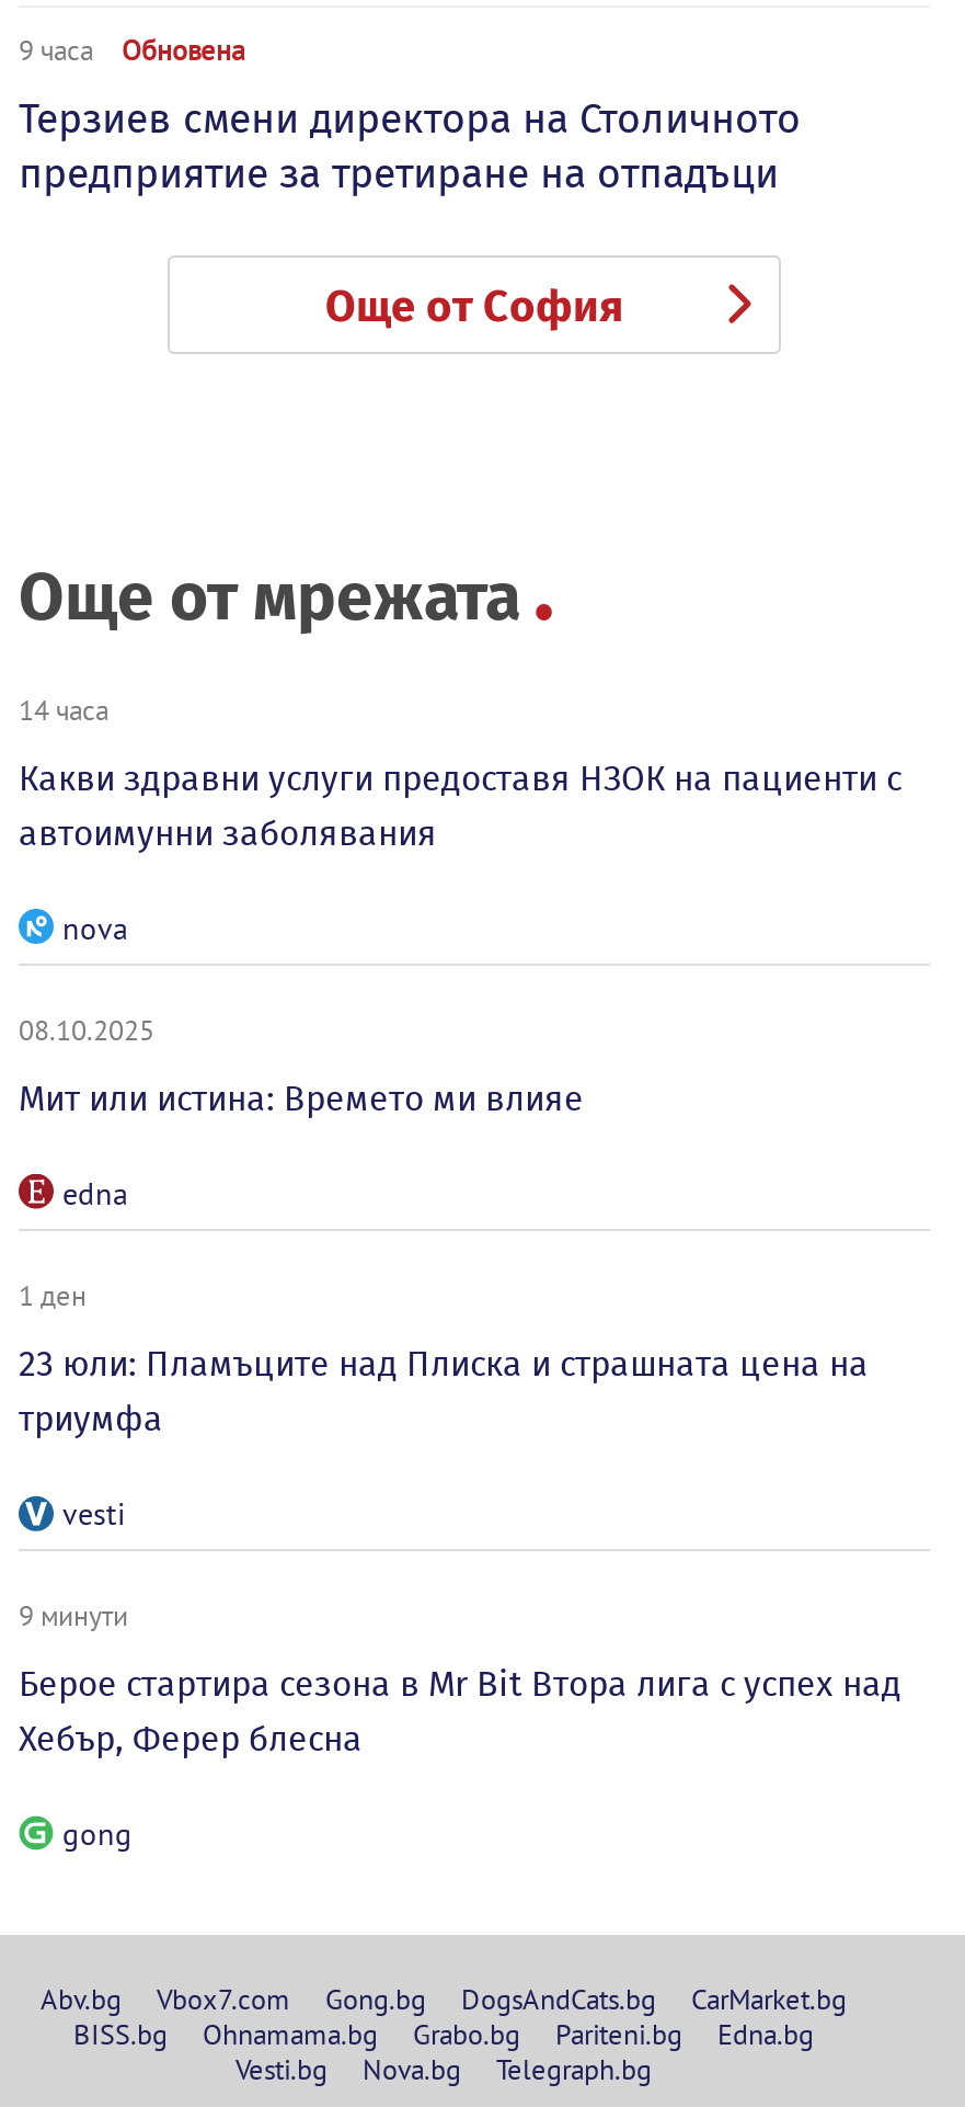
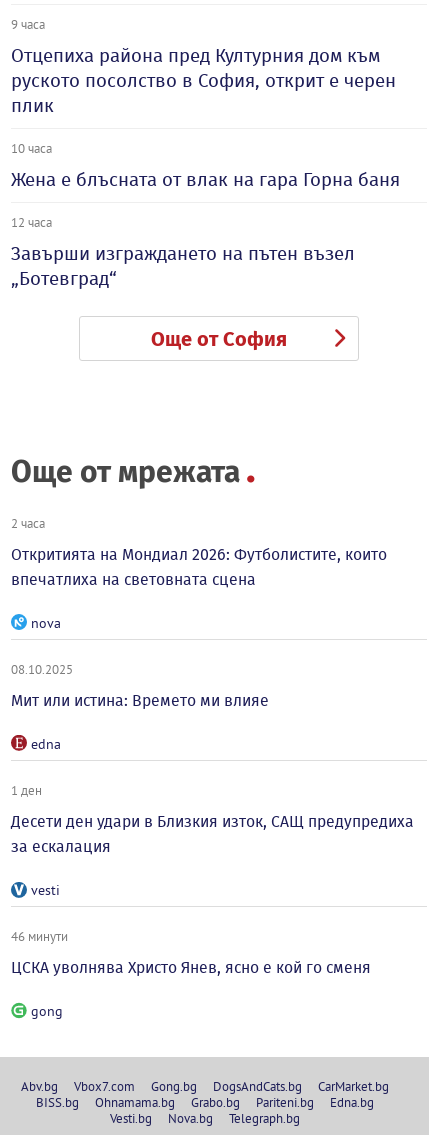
[19,32,801,198] Обновена | Терзиев смени директора на Столичното | предприятие за третиране на отпадъци -> [11,44,400,290] Отцепиха района пред Културния дом към | руското посолство в София, открит е черен | плик | 10 часа | Жена е блъсната от влак на гара Горна баня | 12 часа | Завърши изграждането на пътен възел | „Ботевград“
moved [19,280,623,637] -> [11,327,287,490]: Още от София | Още от мрежата
[19,692,108,727] 14 часа -> [11,515,45,531] 2 часа
[19,758,901,854] Какви здравни услуги предоставя НЗОК на пациенти с | автоимунни заболявания -> [11,545,387,589] Откритията на Мондиал 2026: Футболистите, които | впечатлиха на световната сцена
moved [19,909,584,1312] -> [11,614,269,798]: nova | 08.10.2025 | Мит или истина: Времето ми влияе | edna | 1 ден
[19,1343,869,1439] 23 юли: Пламъците над Плиска и страшната цена на | триумфа -> [11,812,414,856] Десети ден удари в Близкия изток, САЩ предупредиха | за ескалация
moved [62,1494,126,1534] -> [31,881,60,899]: vesti
[19,1597,128,1632] 9 минути -> [11,928,68,944] 46 минути
[19,1663,901,1759] Берое стартира сезона в Mr Bit Втора лига с успех над | Хебър, Ферер блесна -> [11,958,371,977] ЦСКА уволнява Христо Янев, ясно е кой го сменя

